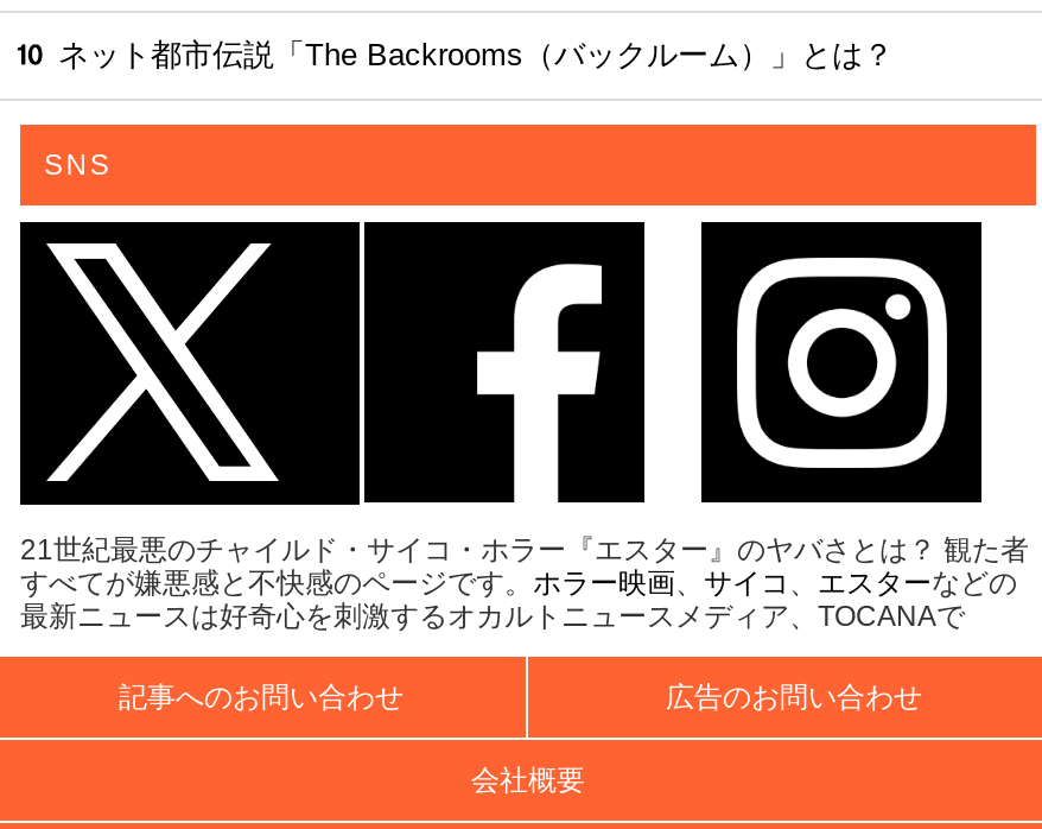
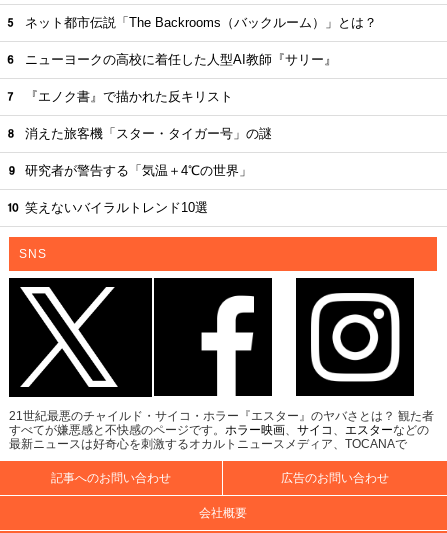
none -> [25,52,337,215] ニューヨークの高校に着任した人型AI教師『サリー』 | 『エノク書』で描かれた反キリスト | 消えた旅客機「スター・タイガー号」の謎 | 研究者が警告する「気温＋4℃の世界」 | 笑えないバイラルトレンド10選

